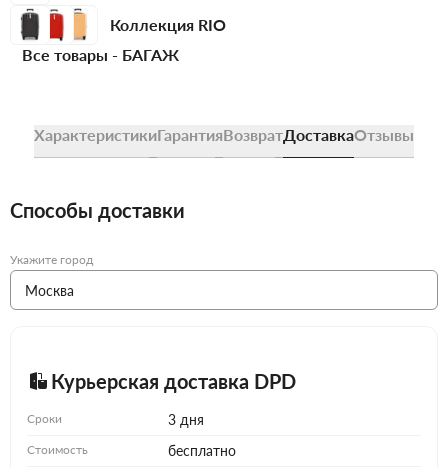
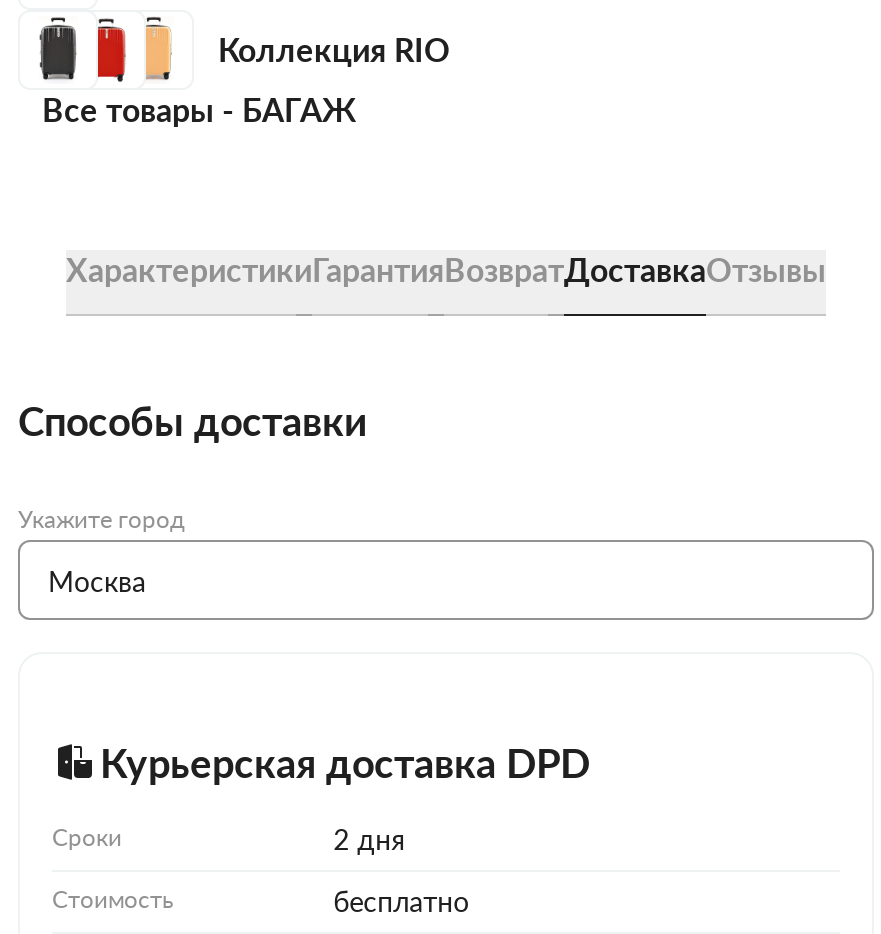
[168,411,204,428] 3 дня -> [333,823,405,857] 2 дня

